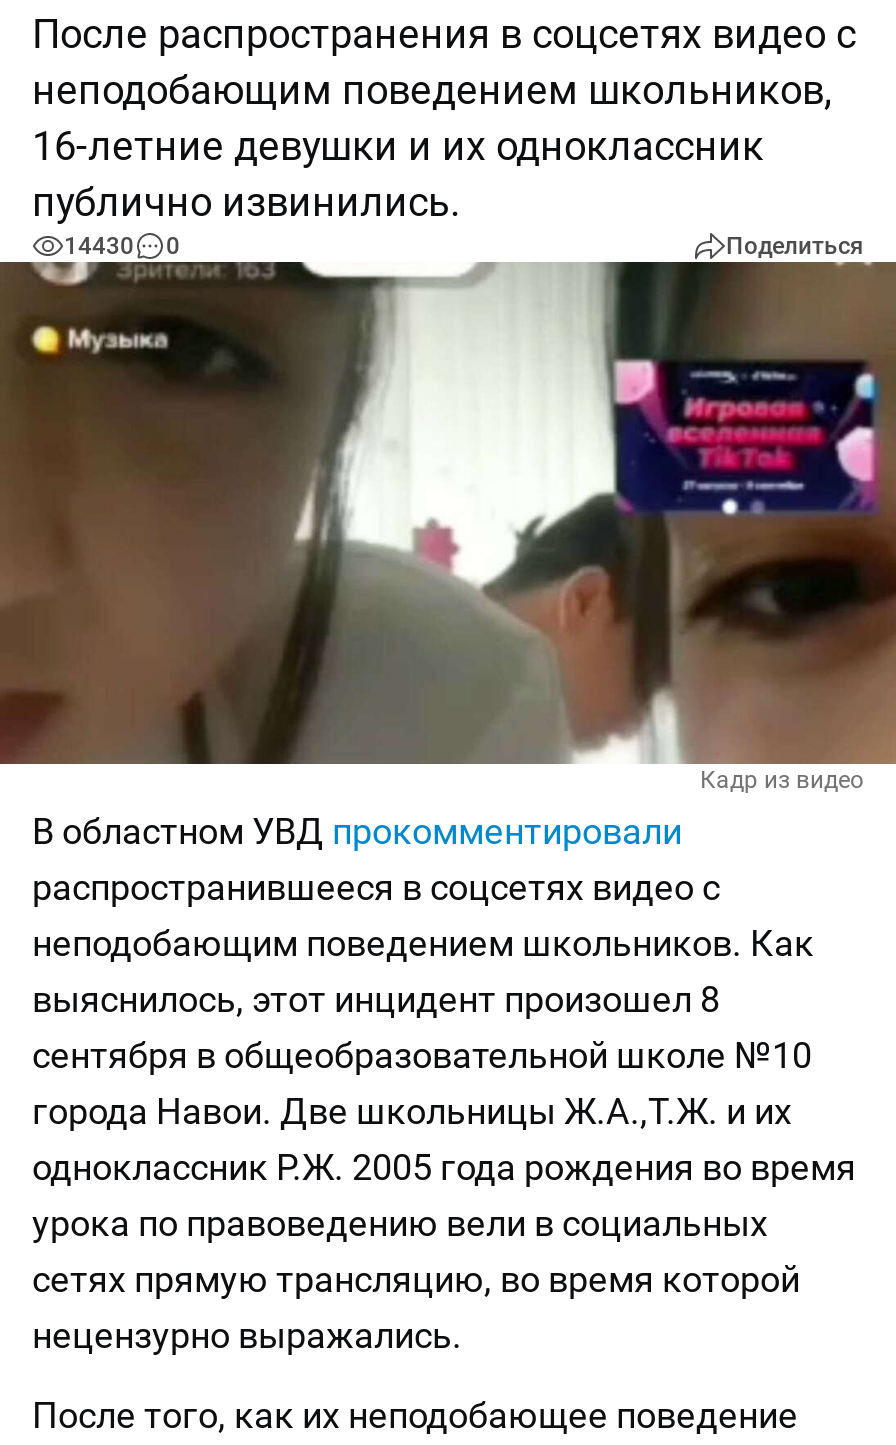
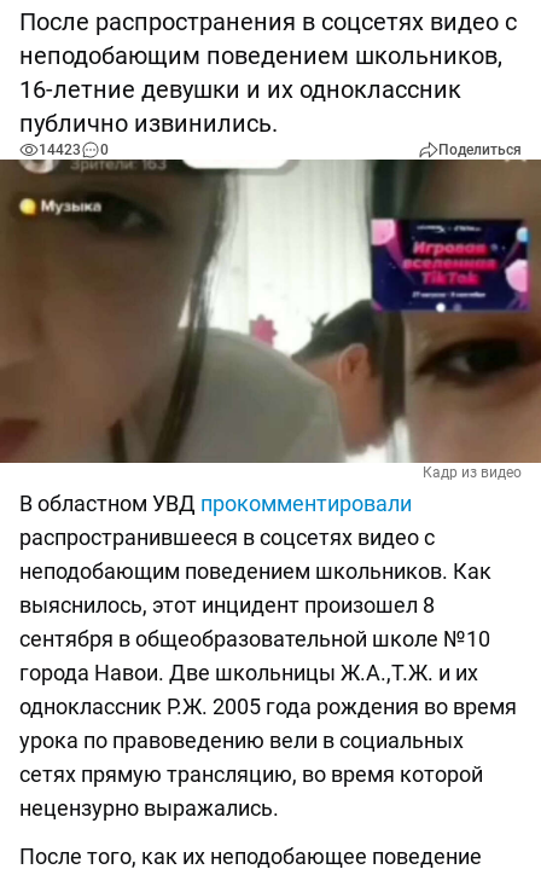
[64,232,180,260] 14430 0 -> [39,141,109,158] 14423 0

